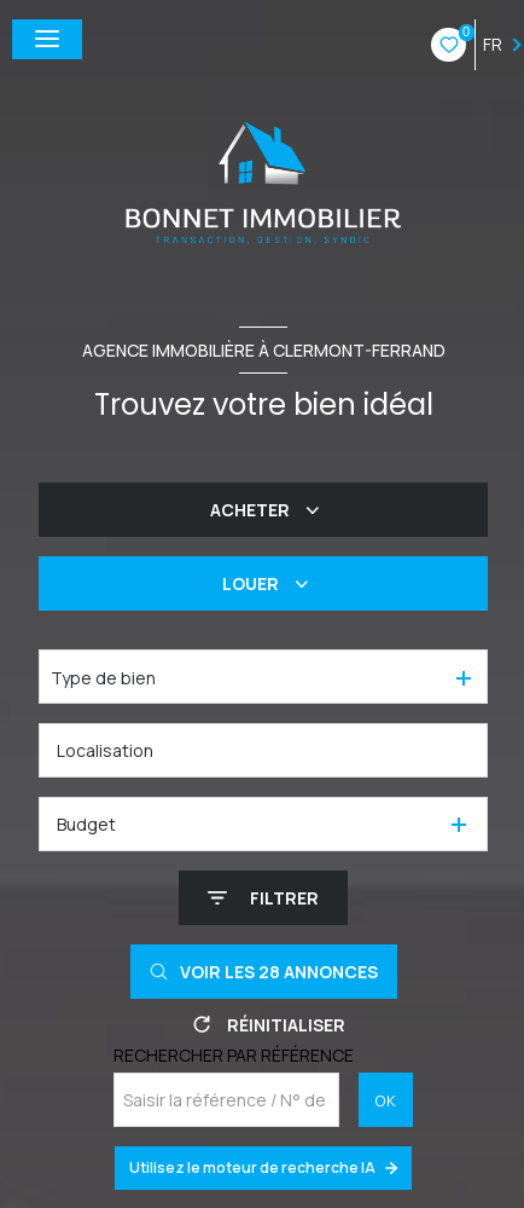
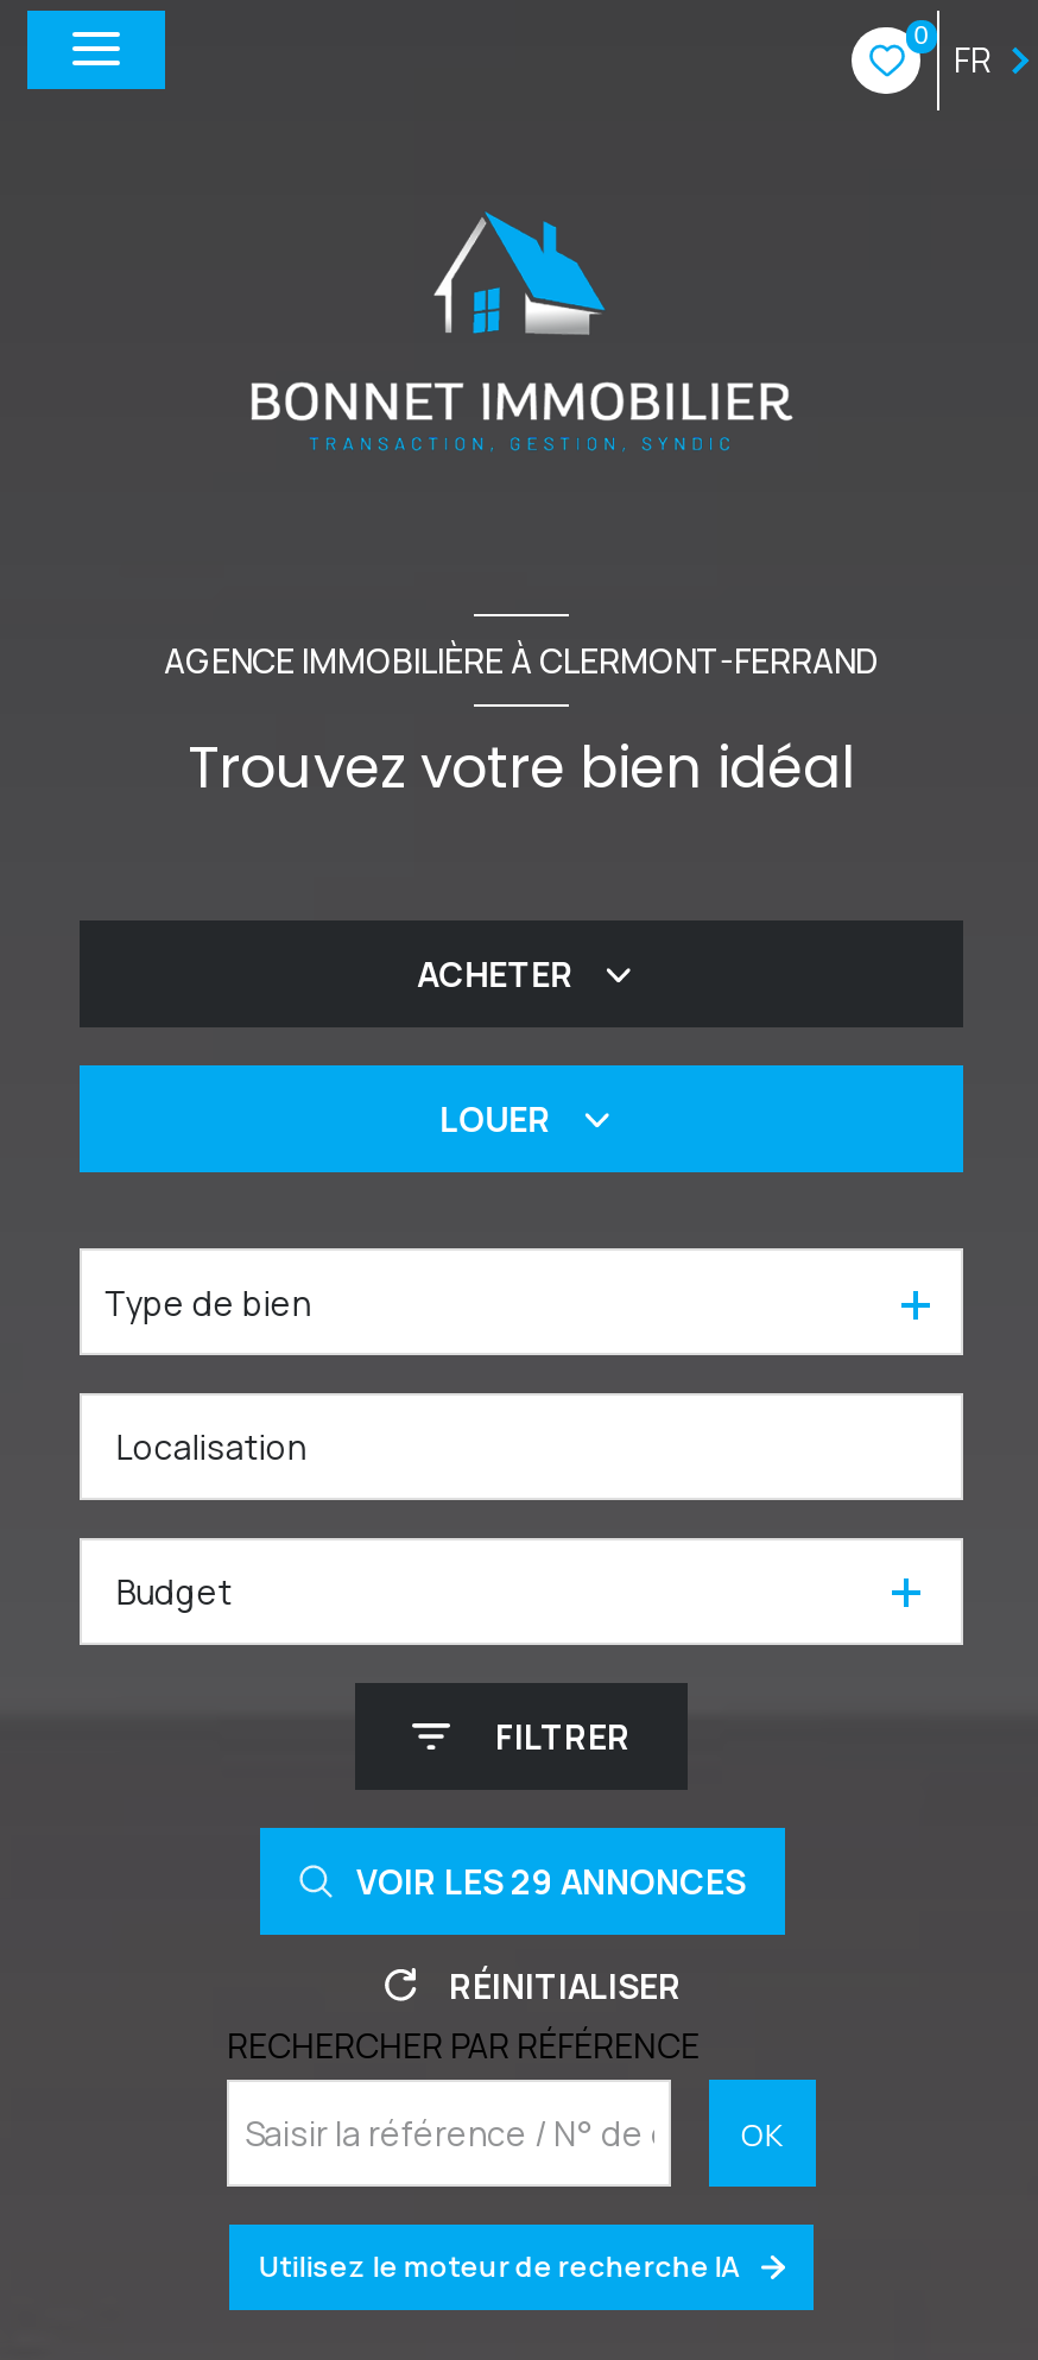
[179,960,377,983] VOIR LES 28 ANNONCES -> [356,1859,746,1904] VOIR LES 29 ANNONCES

